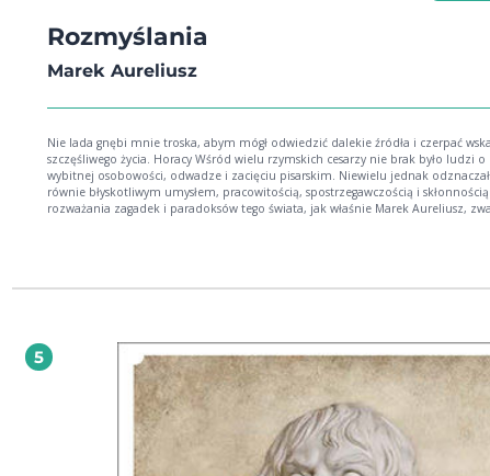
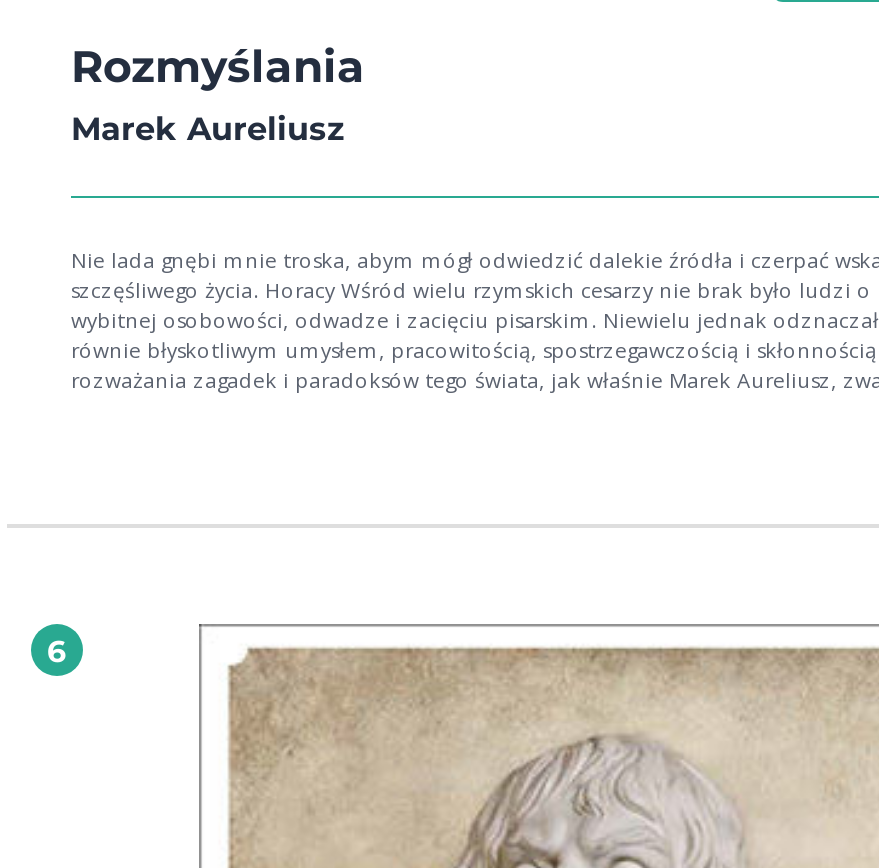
[34,346,44,367] 5 -> [47,632,67,670] 6

